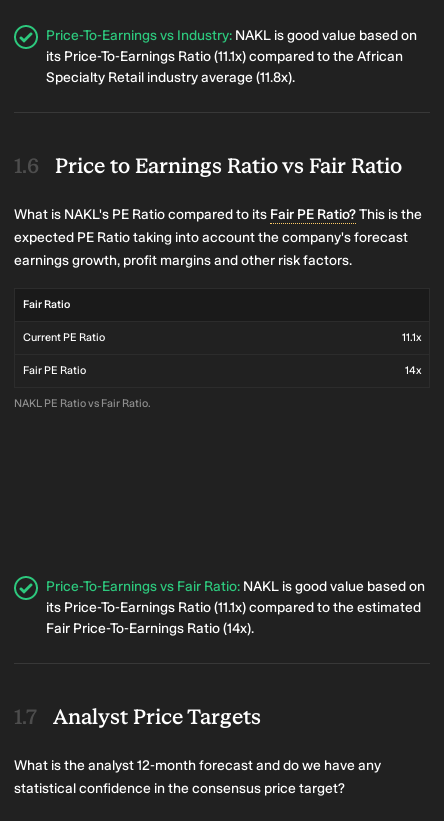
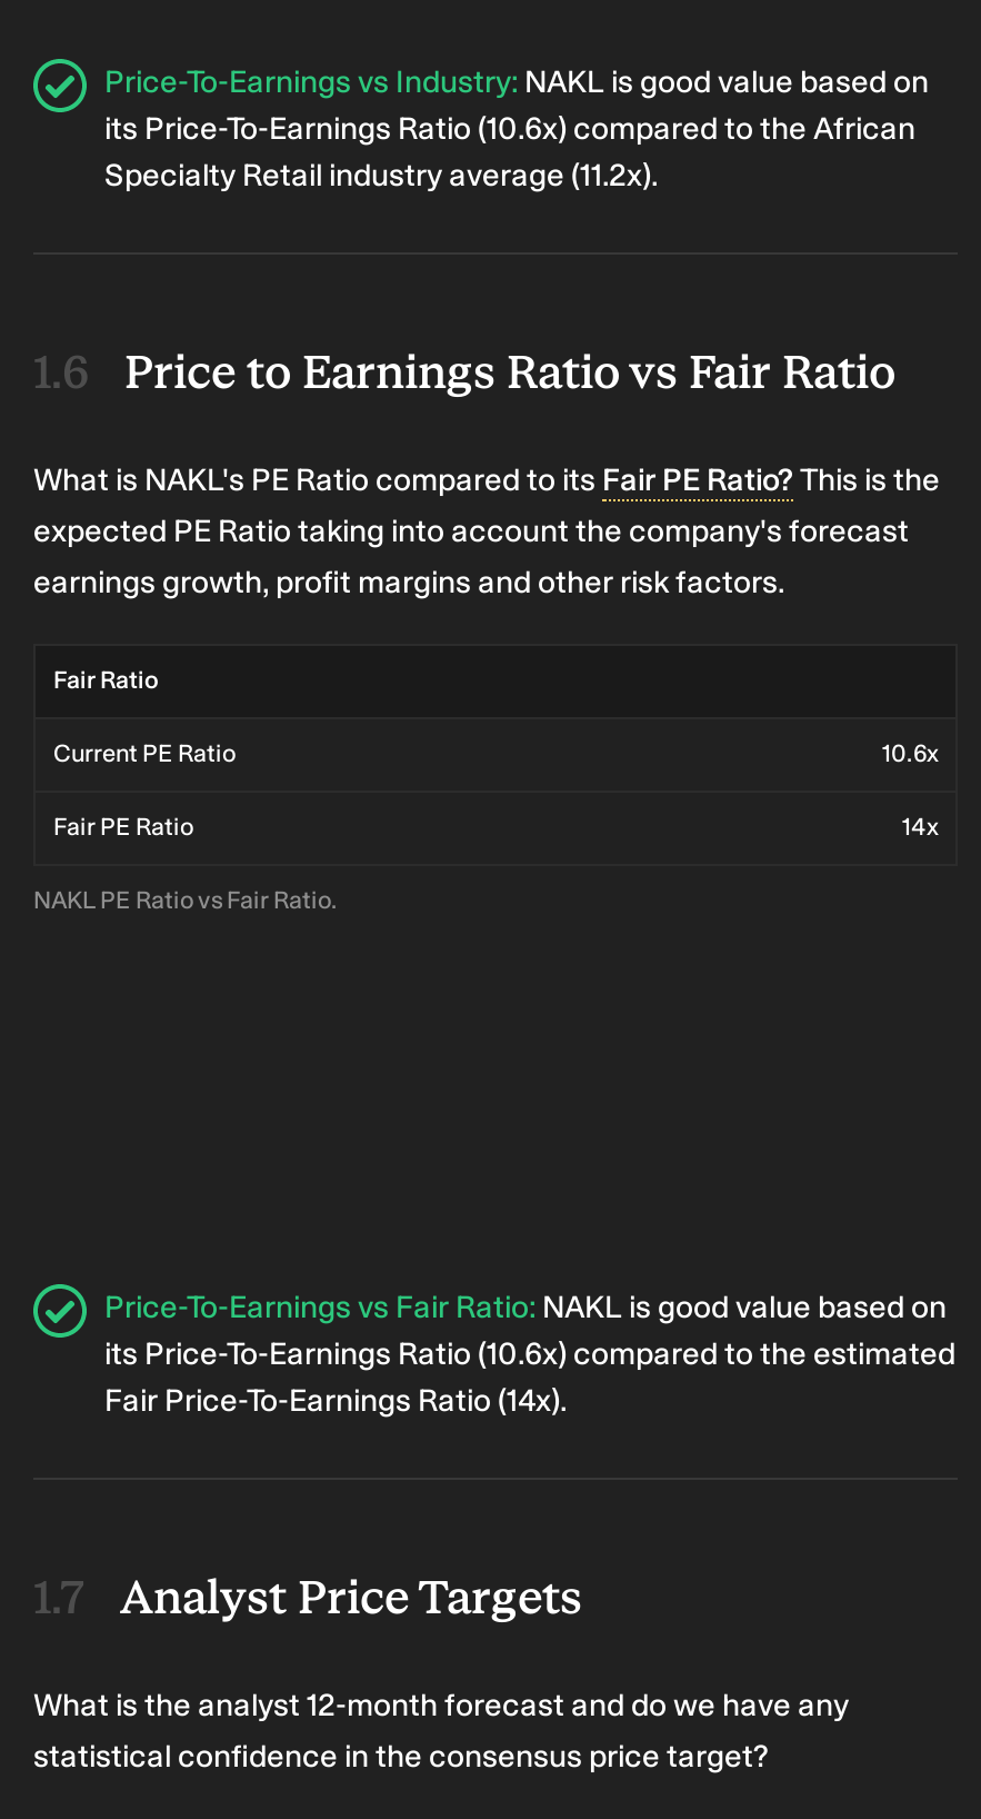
[46,48,403,65] its Price-To-Earnings Ratio (11.1x) compared to the African -> [104,110,915,148] its Price-To-Earnings Ratio (10.6x) compared to the African
[46,69,295,86] Specialty Retail industry average (11.8x). -> [104,157,658,195] Specialty Retail industry average (11.2x).
[402,331,421,344] 11.1x -> [882,739,938,768] 10.6x
[46,599,421,616] its Price-To-Earnings Ratio (11.1x) compared to the estimated -> [104,1335,955,1373] its Price-To-Earnings Ratio (10.6x) compared to the estimated

